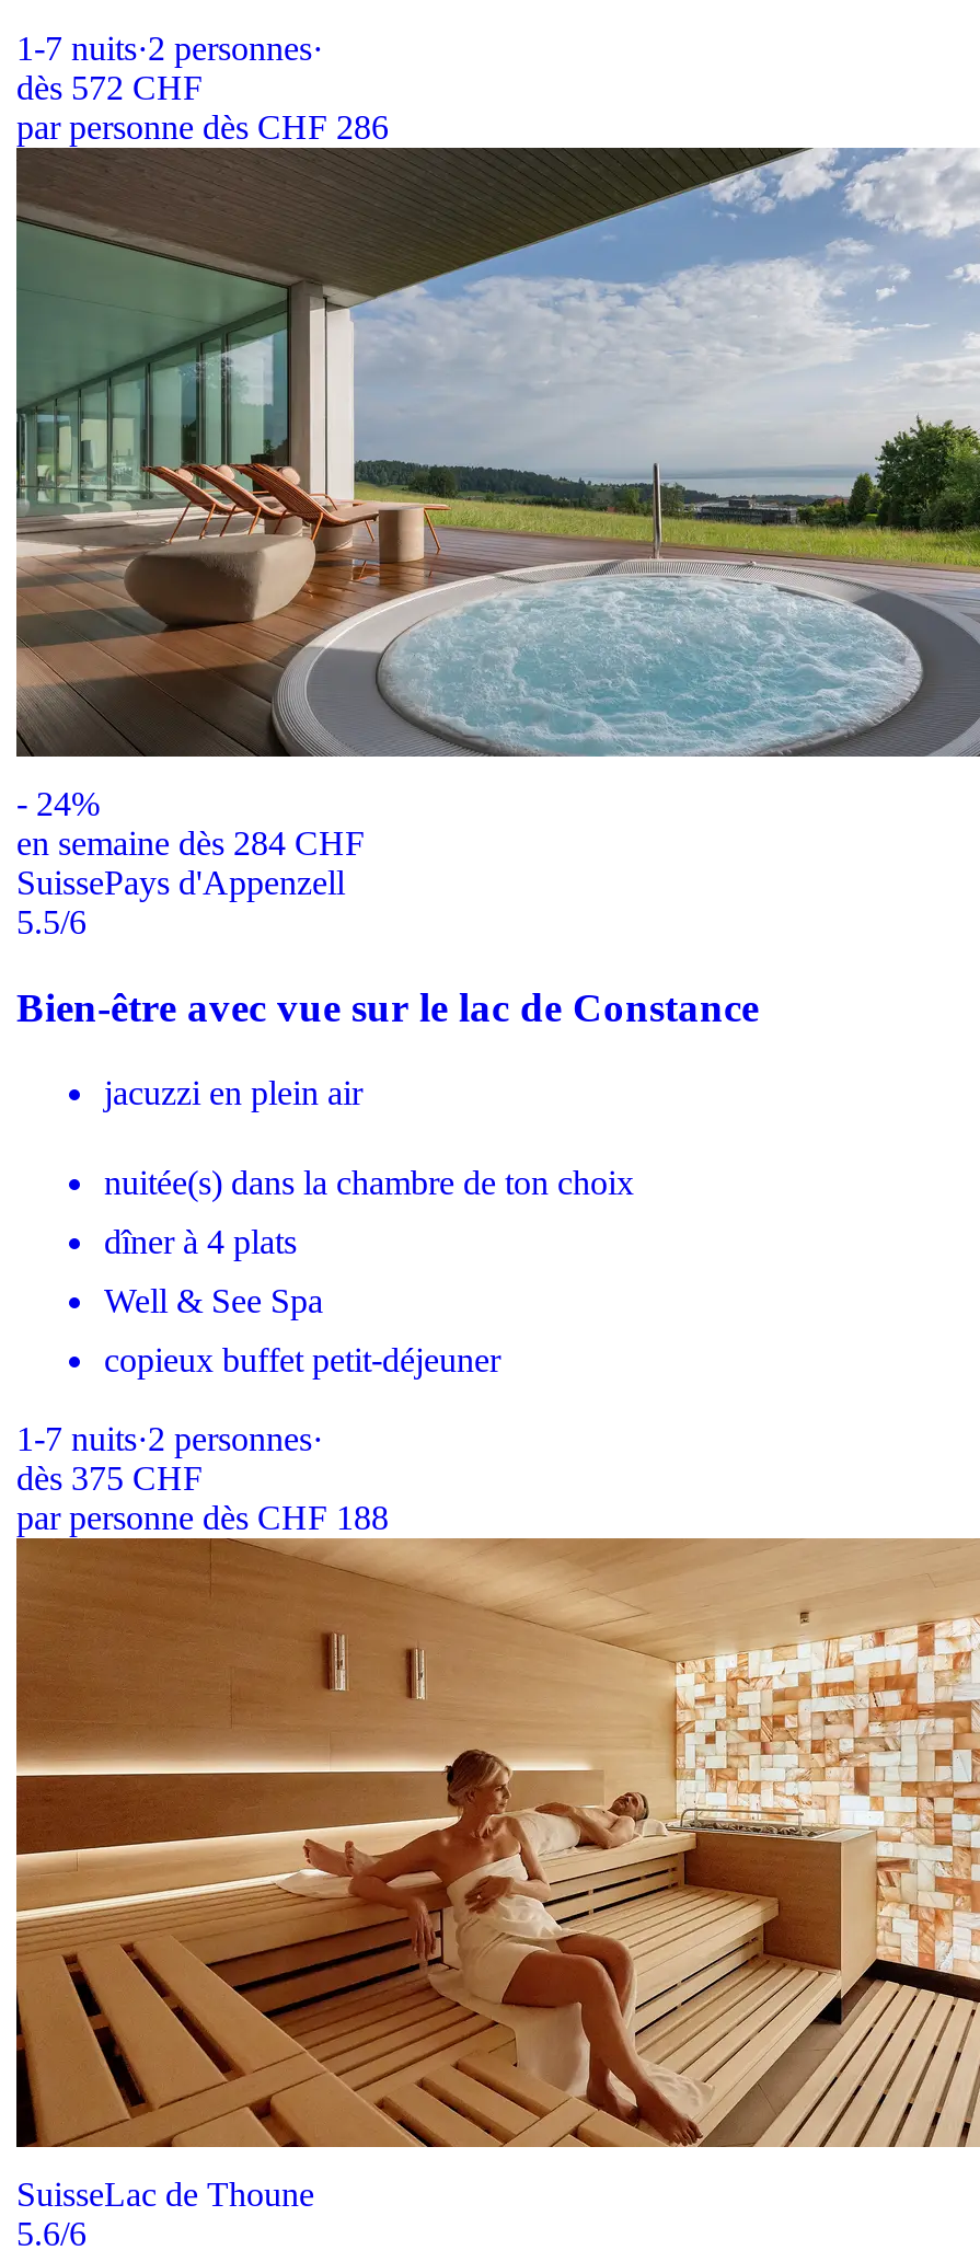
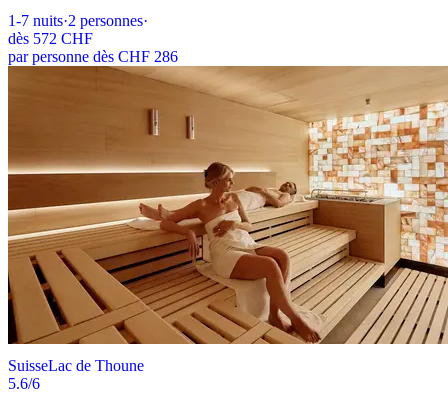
[14,147,973,1535] [image] | - 24% | en semaine dès 284 CHF | SuissePays d'Appenzell | 5.5/6 | Bien-être avec vue sur le lac de Constance | jacuzzi en plein air | nuitée(s) dans la chambre de ton choix | dîner à 4 plats | Well & See Spa | copieux buffet petit-déjeuner | 1-7 nuits·2 personnes· | dès 375 CHF | par personne dès CHF 188 -> none

